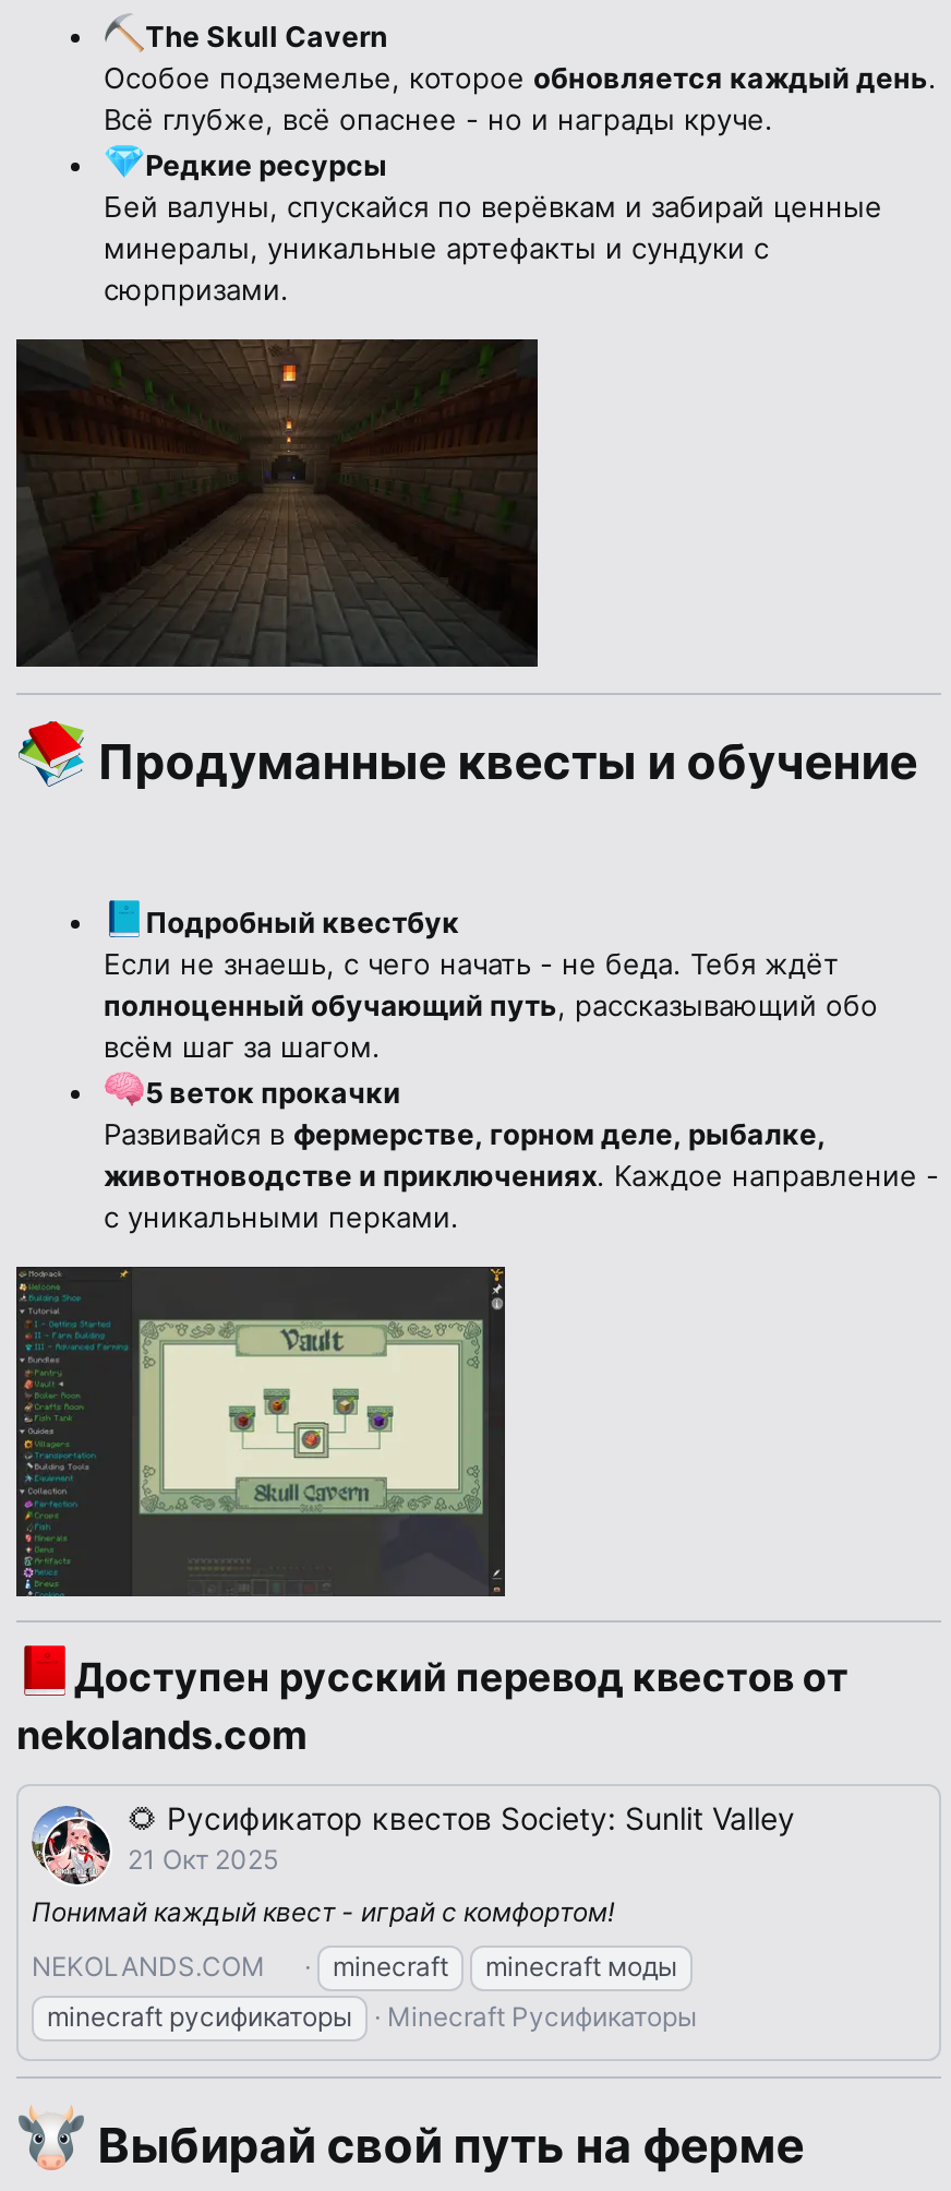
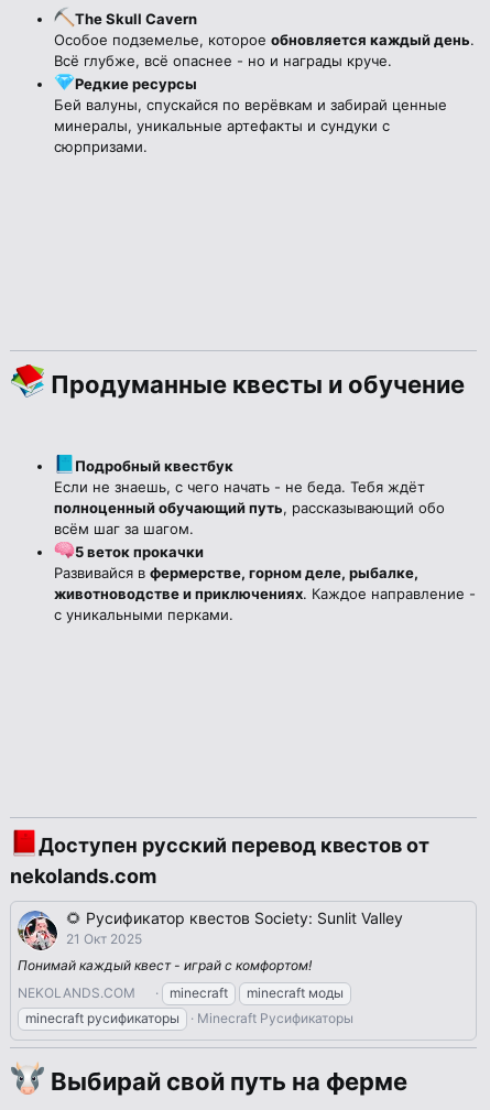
[14,337,540,669] [image] -> none
[14,1265,507,1599] [image] -> none

